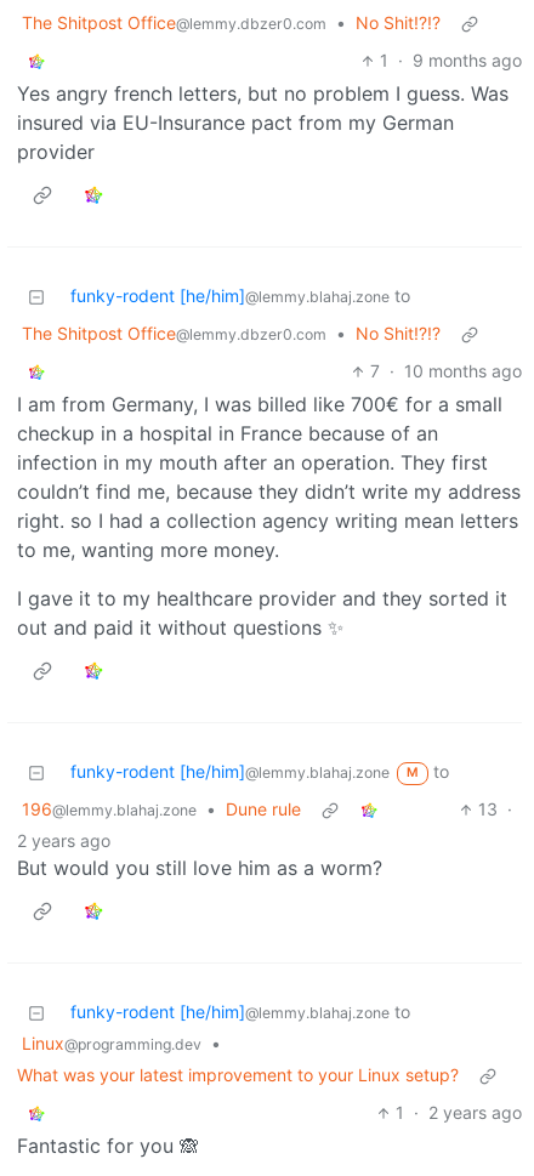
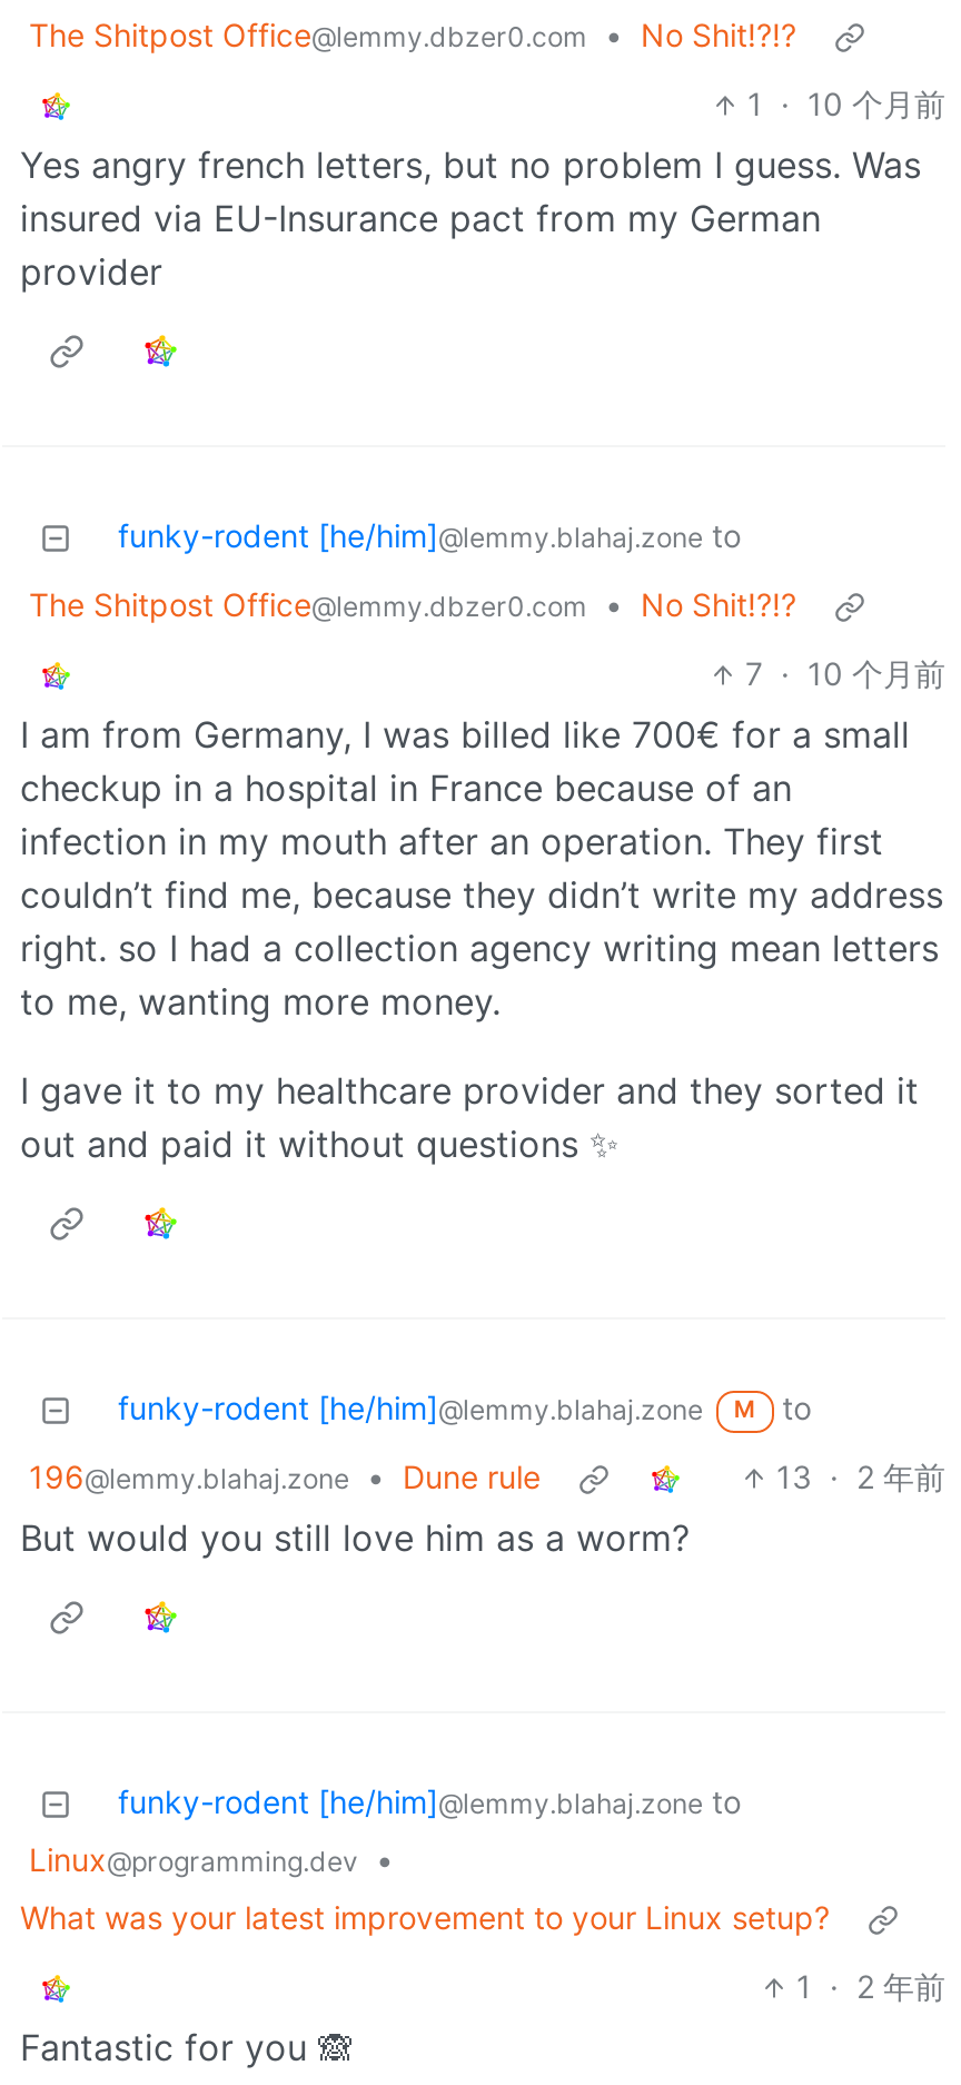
[380,50,522,71] 1 · 9 months ago -> [747,85,945,123] 1 · 10 个月前
[370,361,522,381] 7 · 10 months ago -> [745,655,945,693] 7 · 10 个月前
[17,799,512,851] 13 · | 2 years ago -> [776,1458,945,1496] 13 · 2 年前
[396,1102,522,1123] 1 · 2 years ago -> [796,1968,945,2006] 1 · 2 年前

